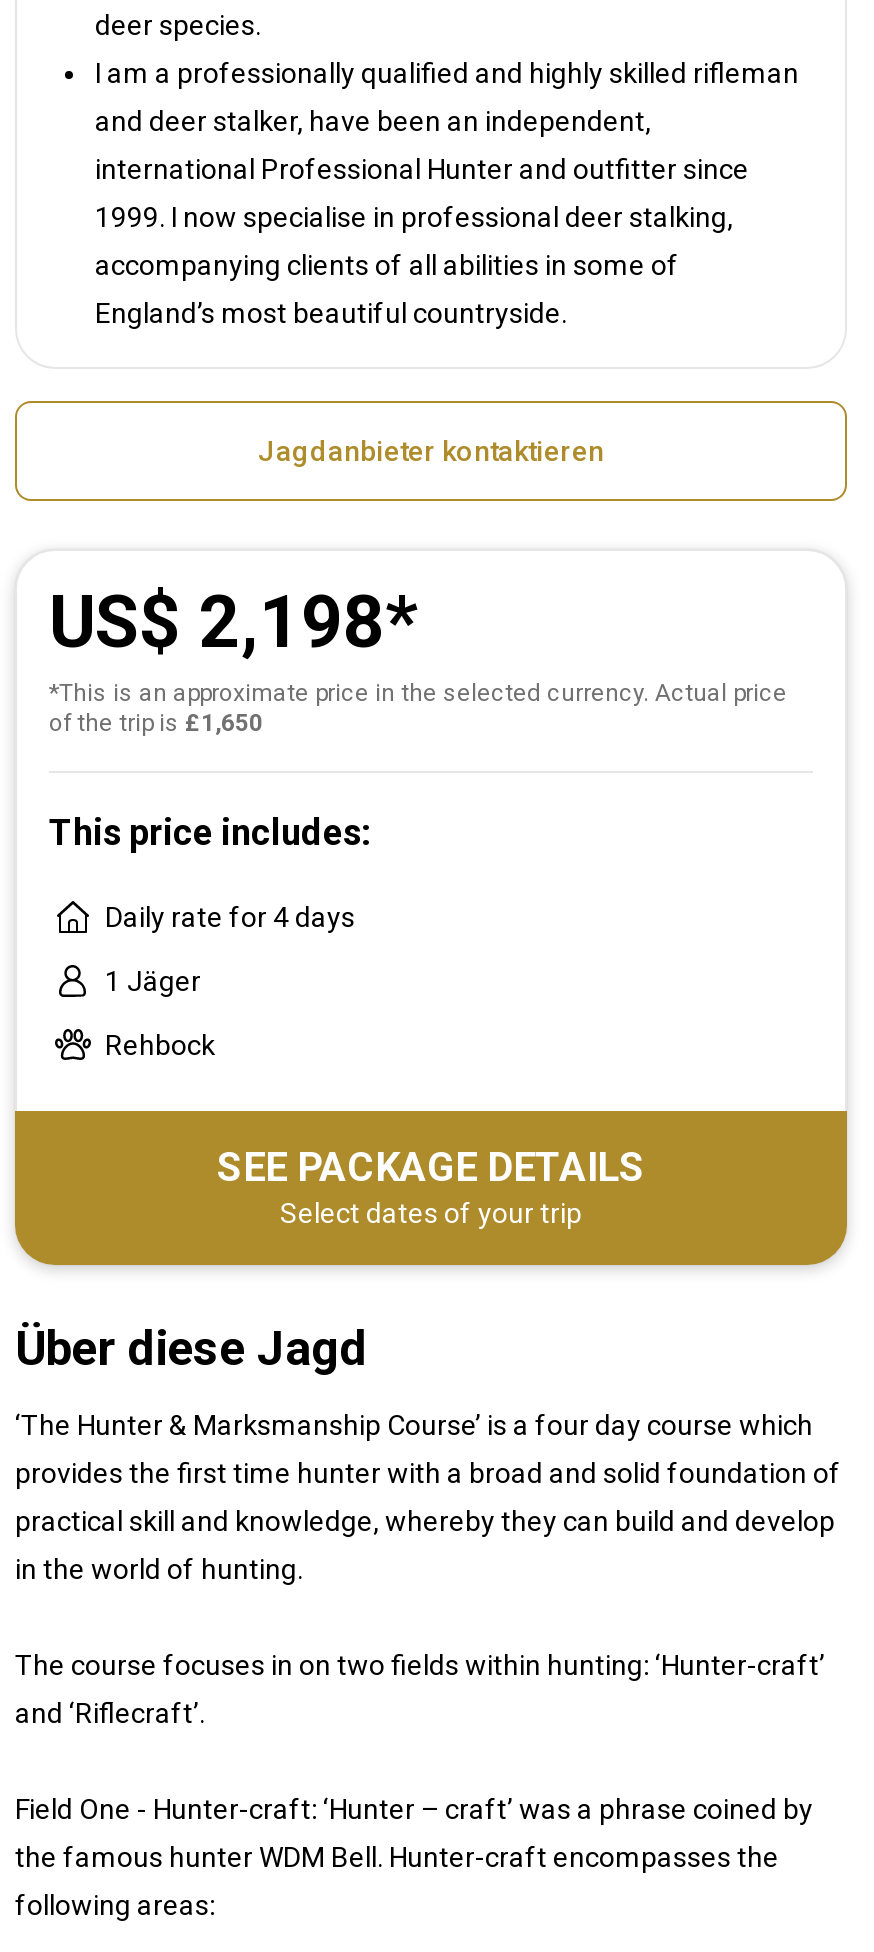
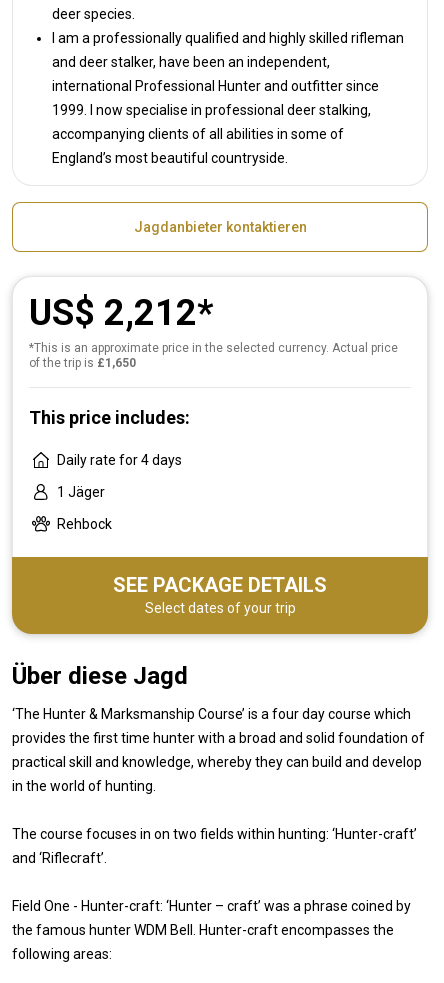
[49,581,385,665] US$ 2,198 -> [29,292,197,334] US$ 2,212

